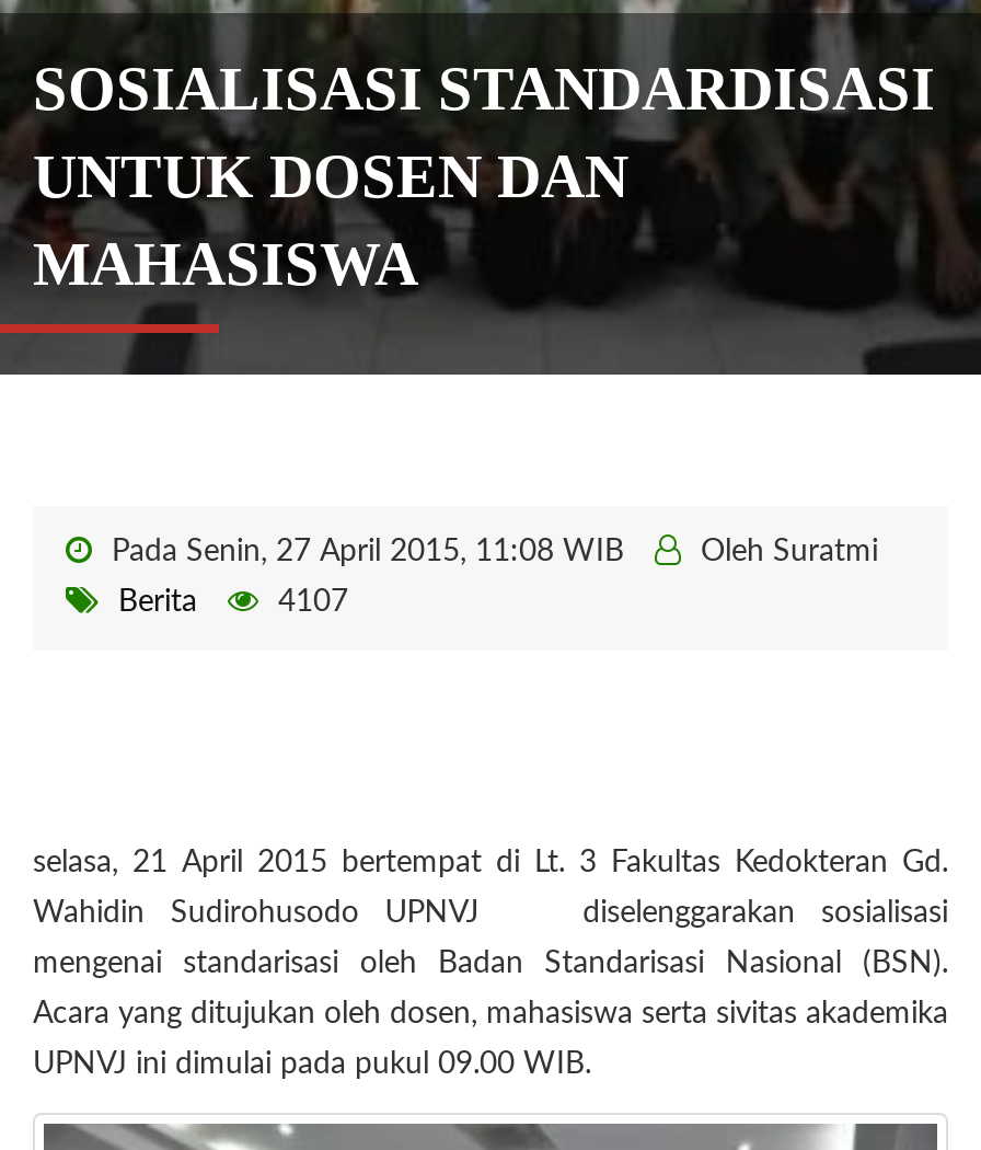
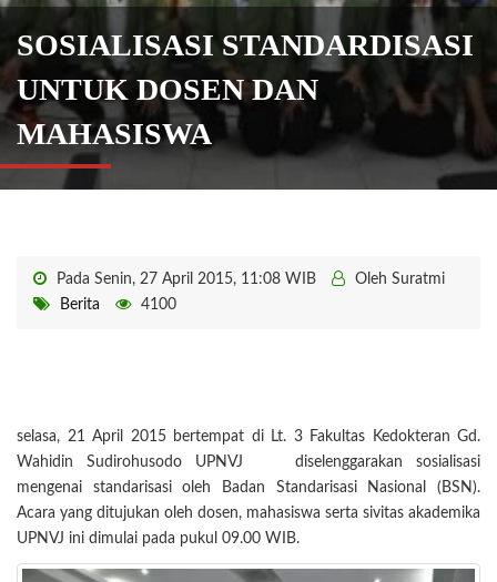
[269,587,348,618] 4107 -> [136,297,176,313] 4100

